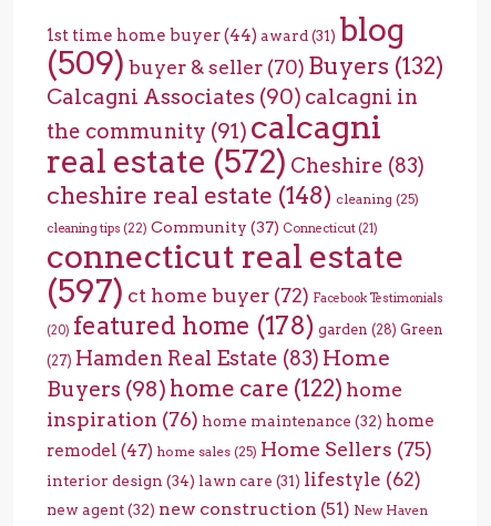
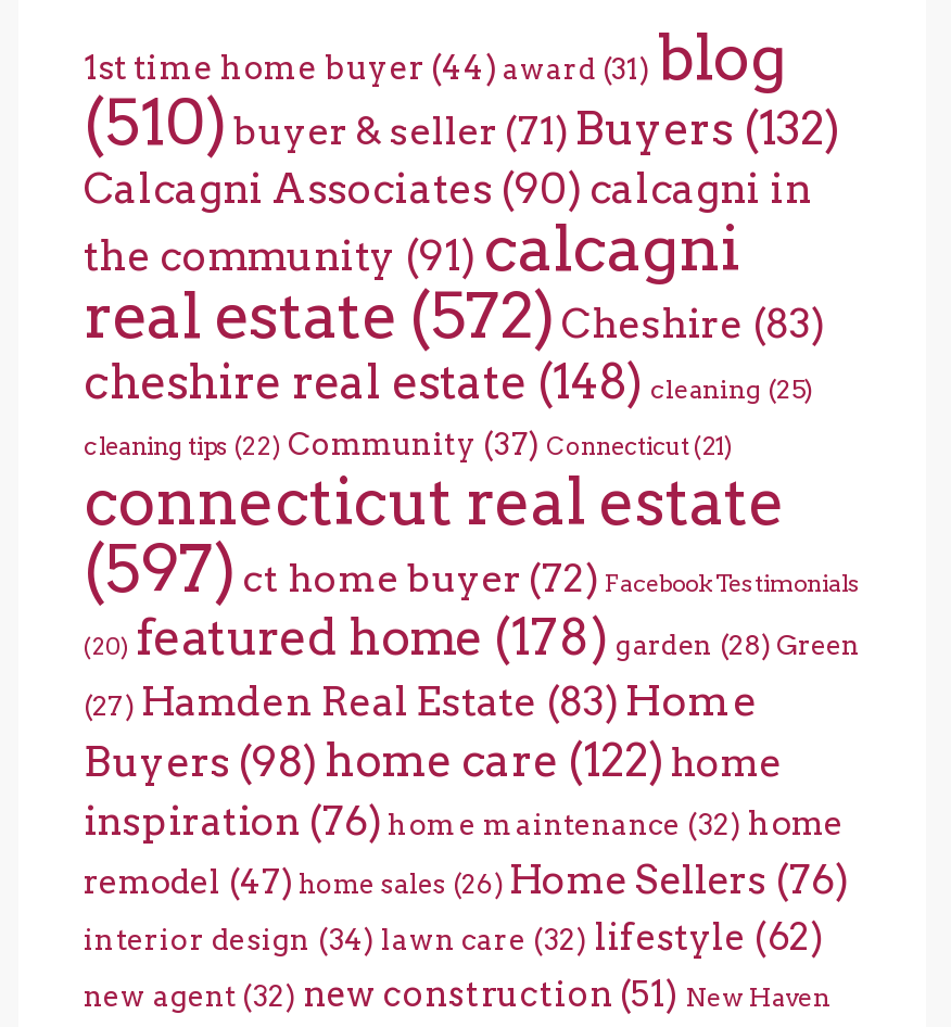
[47,44,443,81] (509) buyer & seller(70) Buyers (132) -> [84,85,839,159] (510) buyer & seller(71) Buyers (132)
[47,437,432,460] remodel (47) home sales (25) Home Sellers (75) -> [84,855,848,901] remodel (47) home sales (26) Home Sellers (76)
[47,468,421,490] interior design (34) lawn care (31) lifestyle (62) -> [84,914,824,958] interior design (34) lawn care (32) lifestyle (62)

